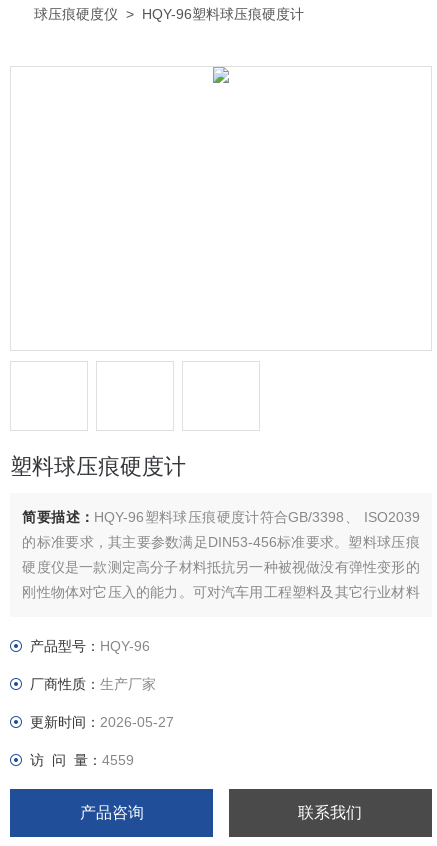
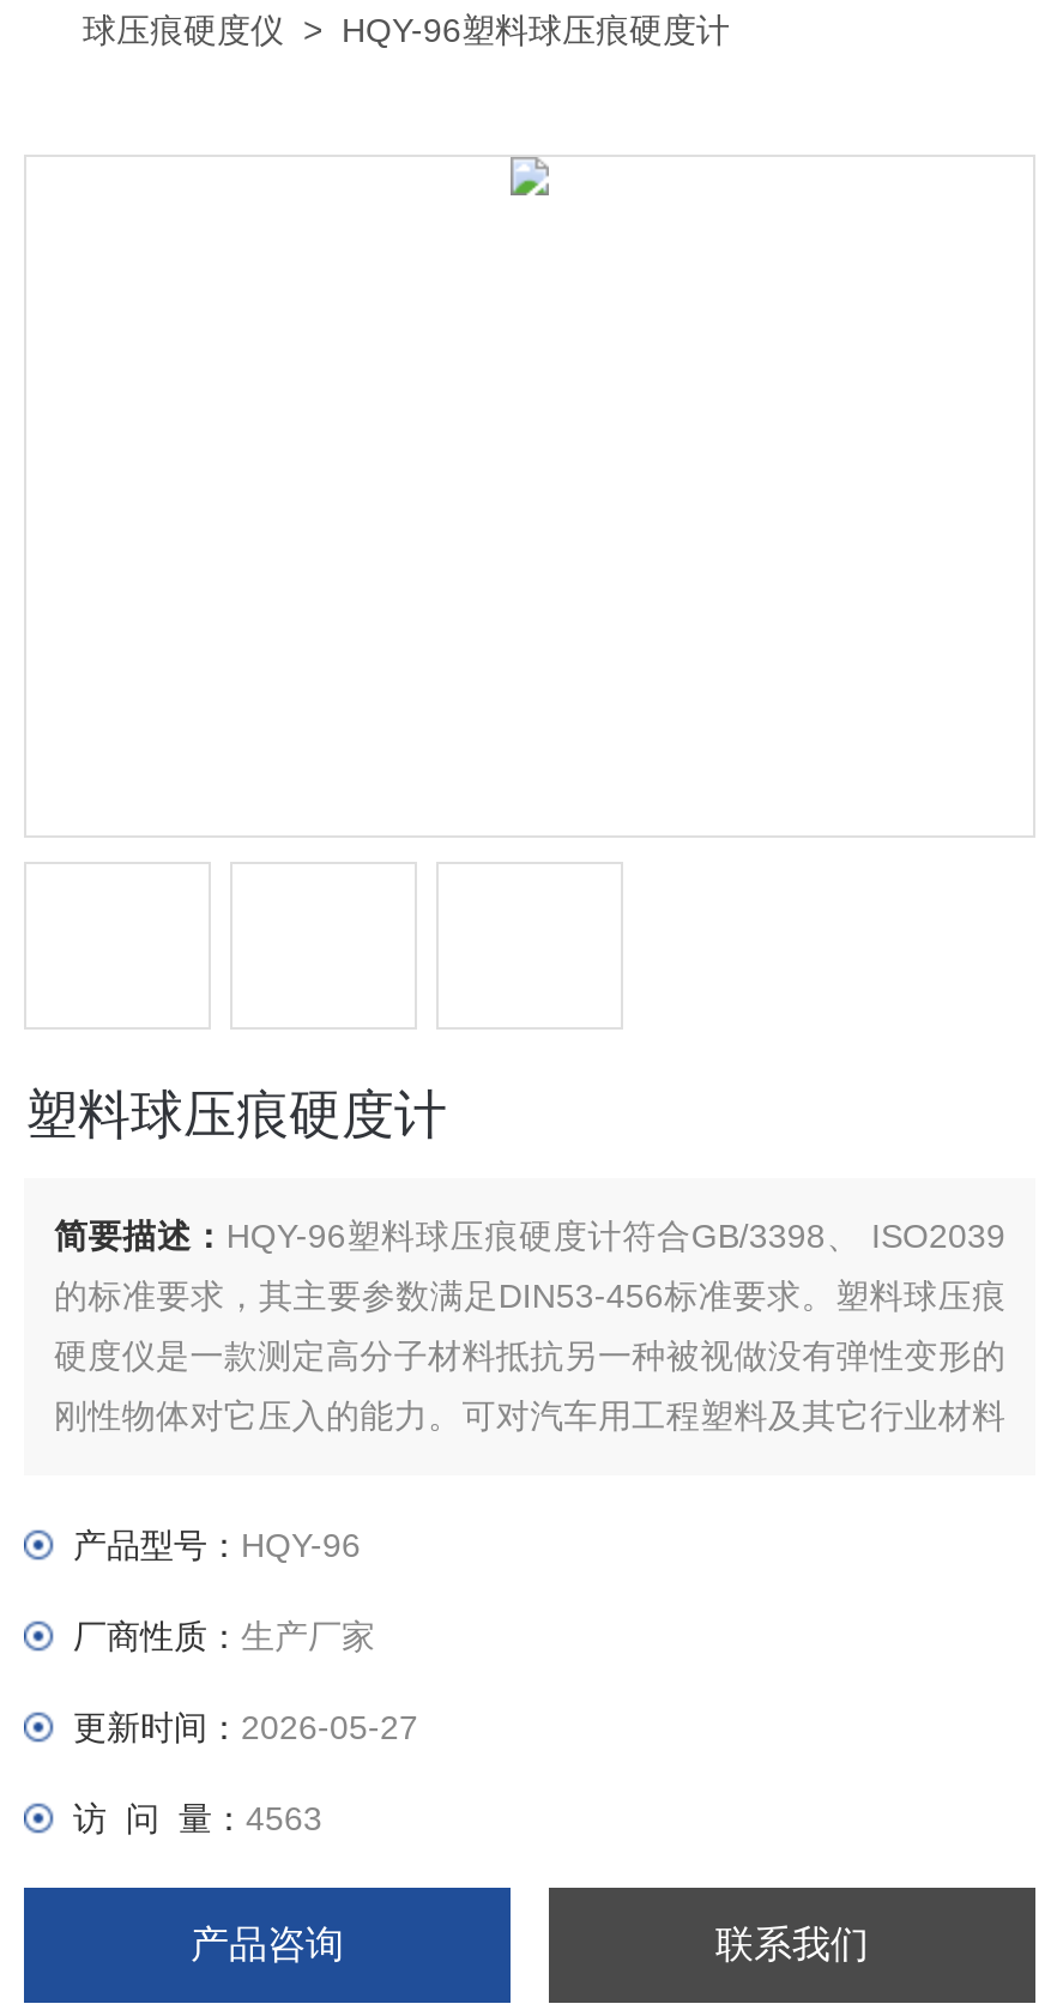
[30,752,134,768] 访 问 量：4559 -> [73,1799,322,1837] 访 问 量：4563

